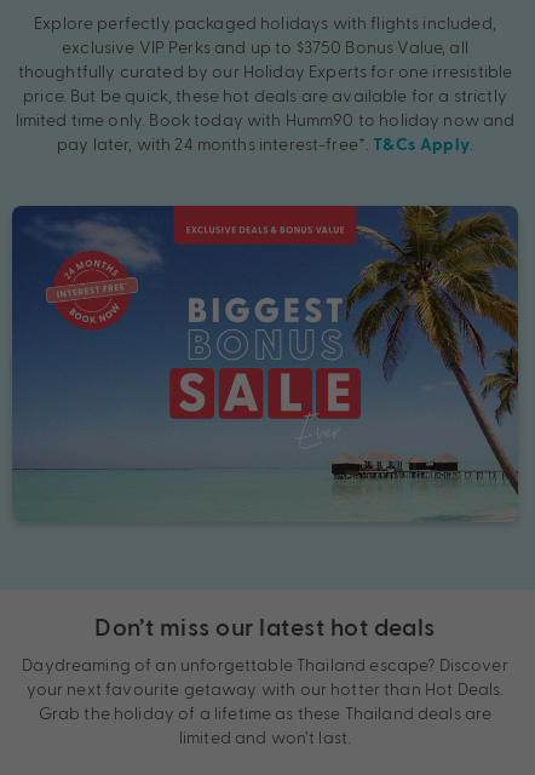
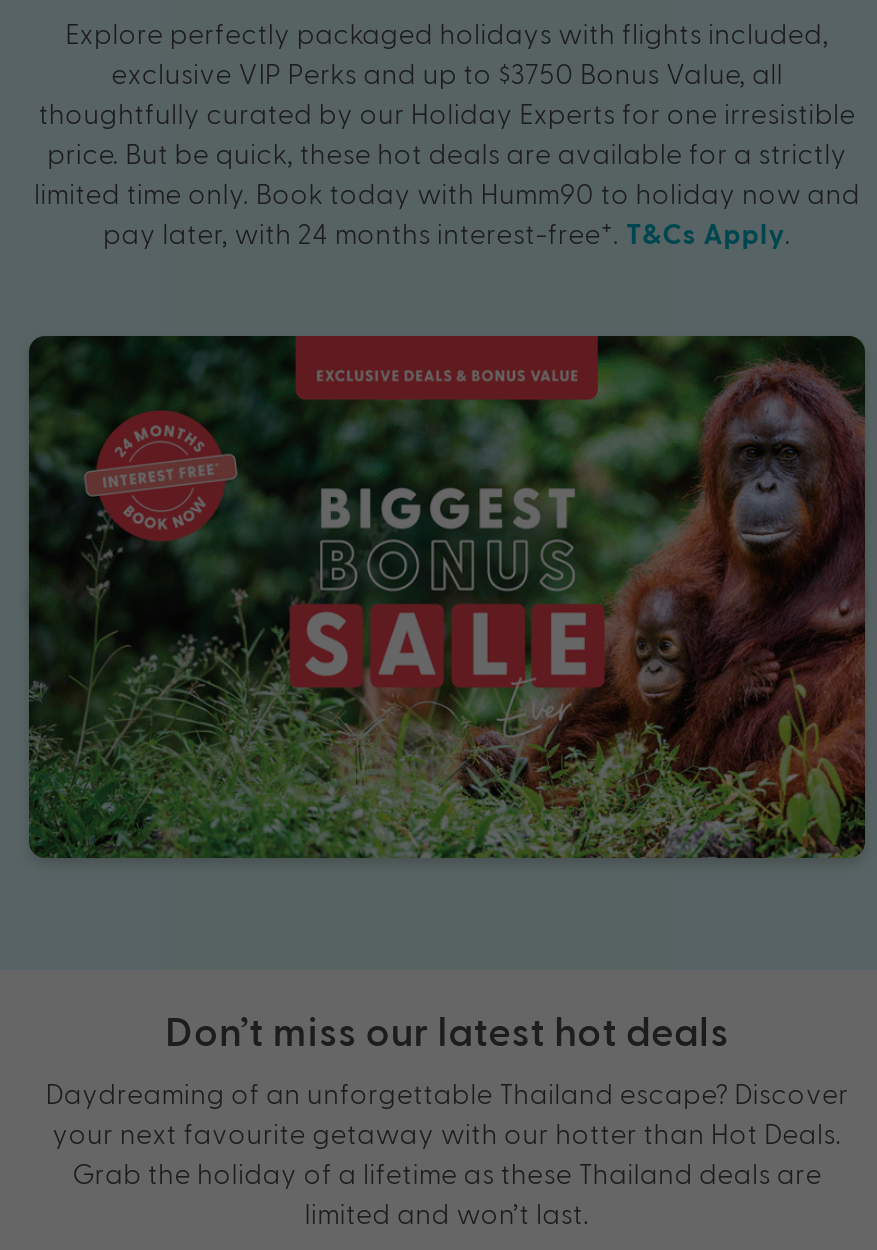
[11,205,519,522] [image] -> [27,334,867,860] [image]

